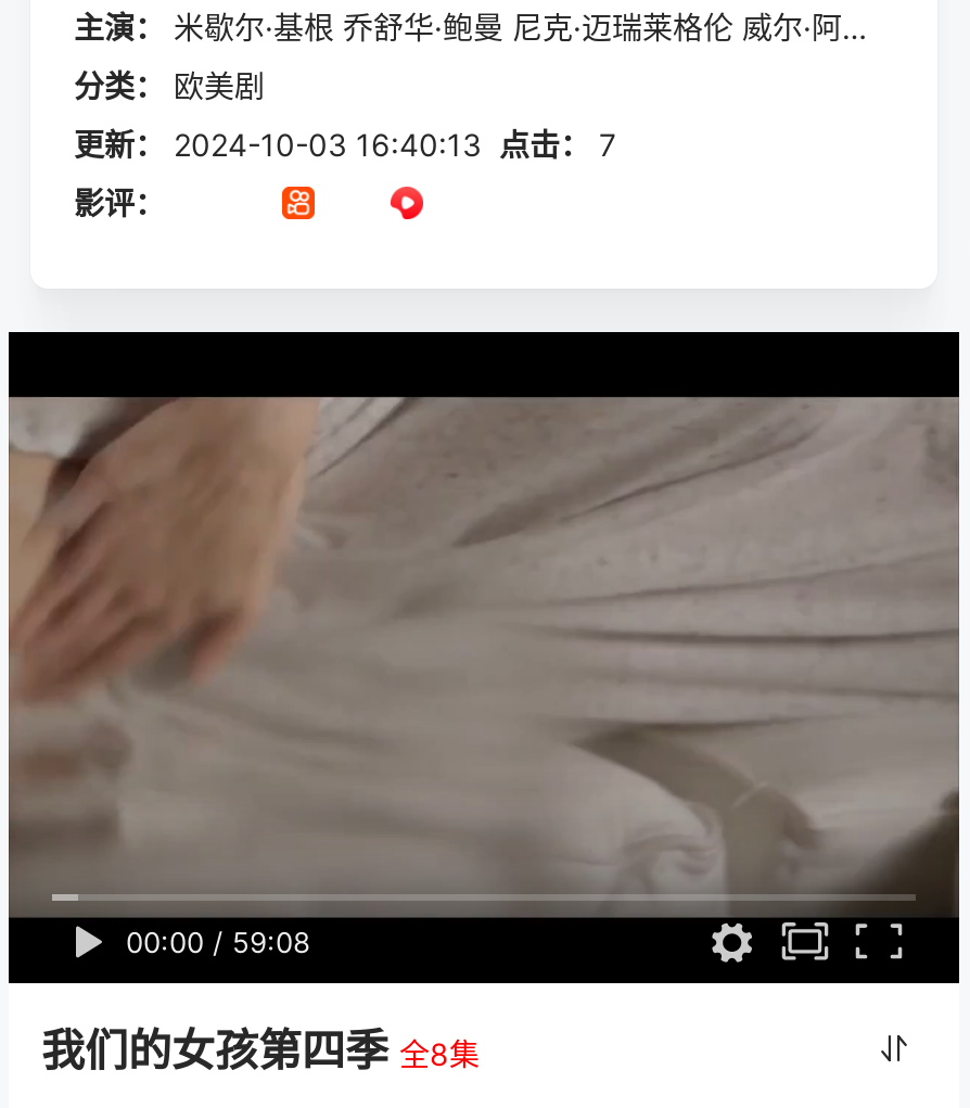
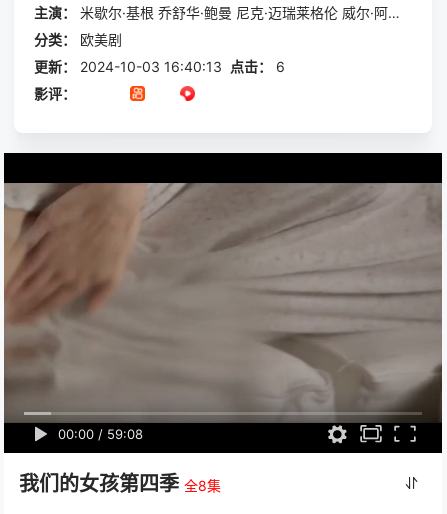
[74,126,616,163] 更新： 2024-10-03 16:40:13 点击： 7 -> [34,58,285,75] 更新： 2024-10-03 16:40:13 点击： 6

